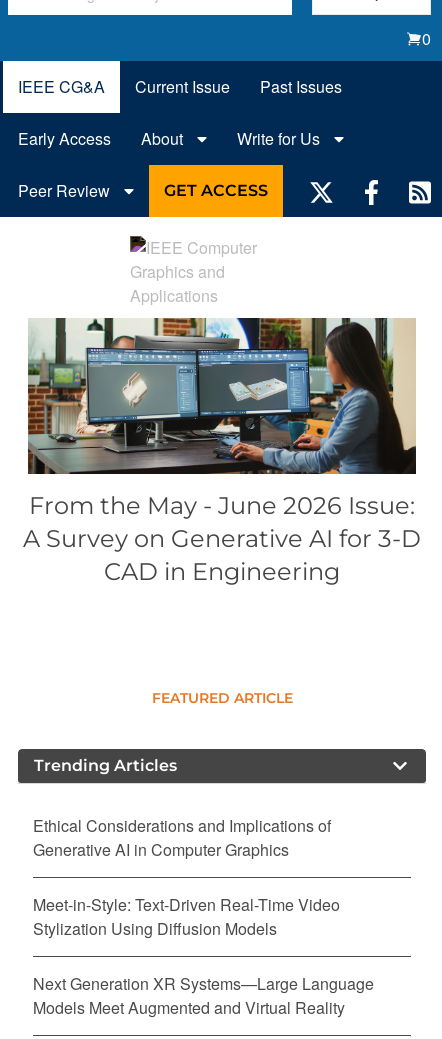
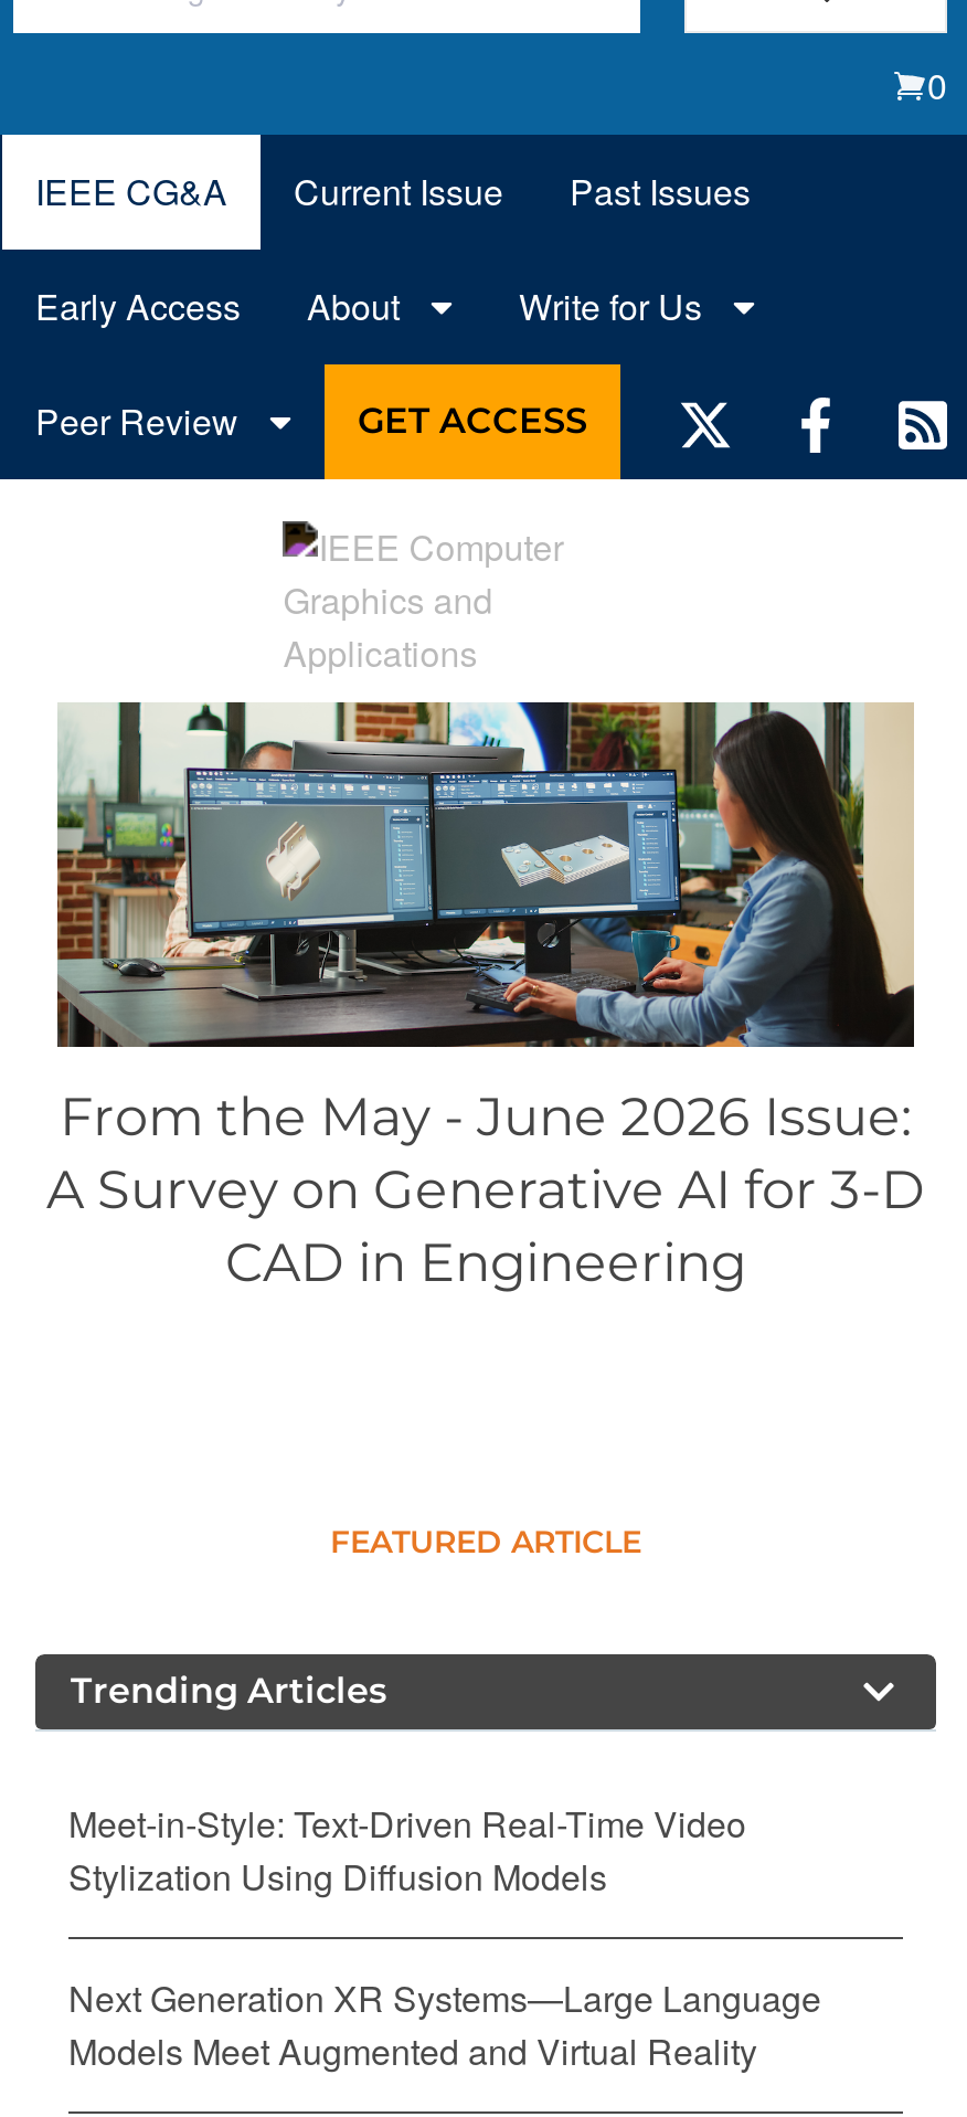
[33,814,331,861] Ethical Considerations and Implications of | Generative AI in Computer Graphics -> none

